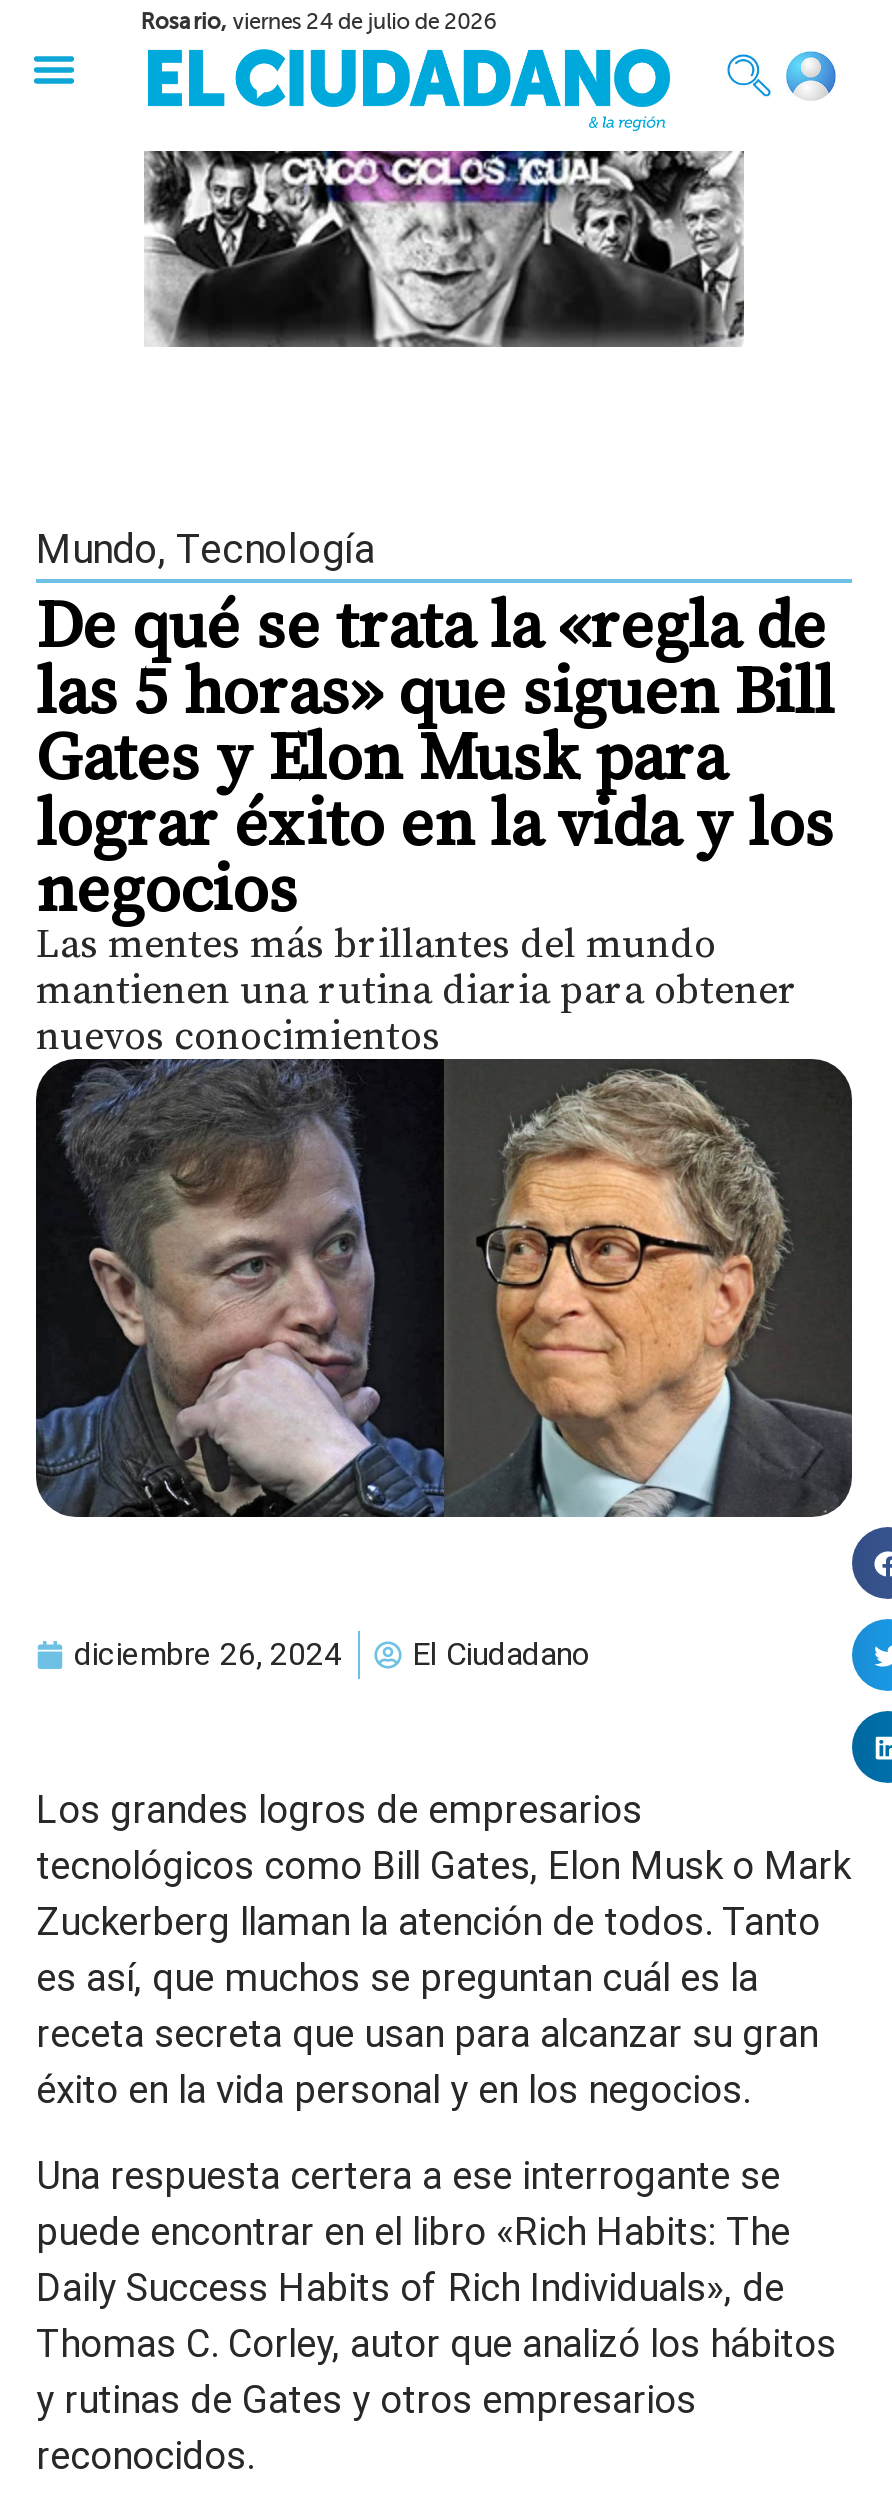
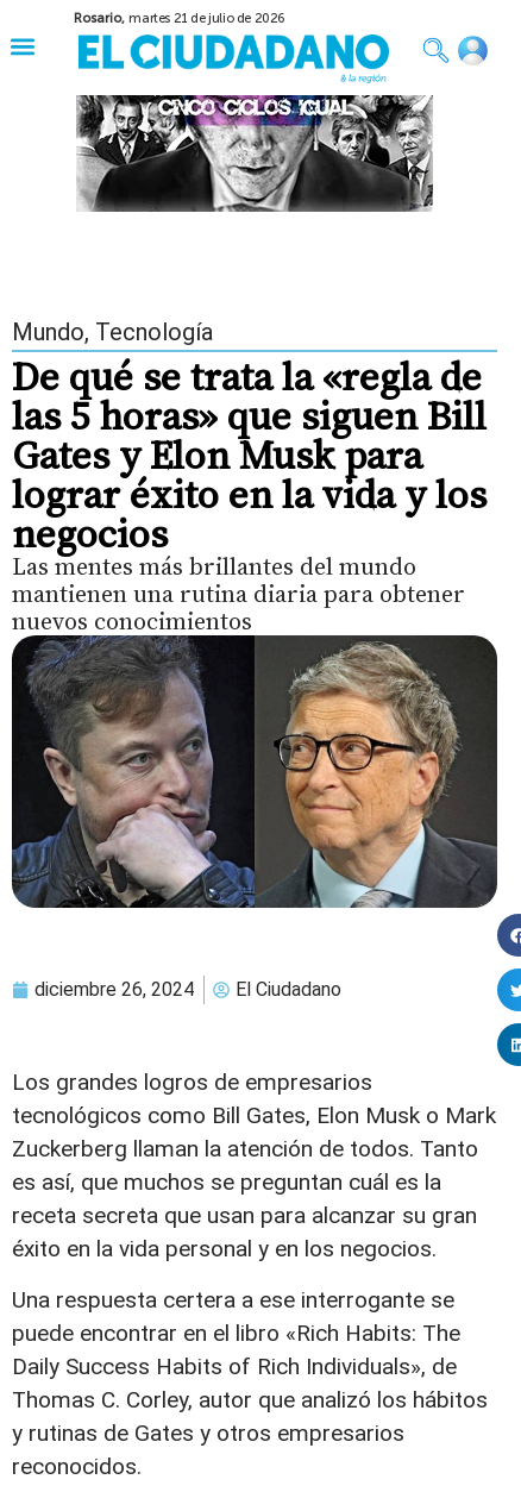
[141,9,497,35] Rosario, viernes 24 de julio de 2026 -> [74,11,285,26] Rosario, martes 21 de julio de 2026

